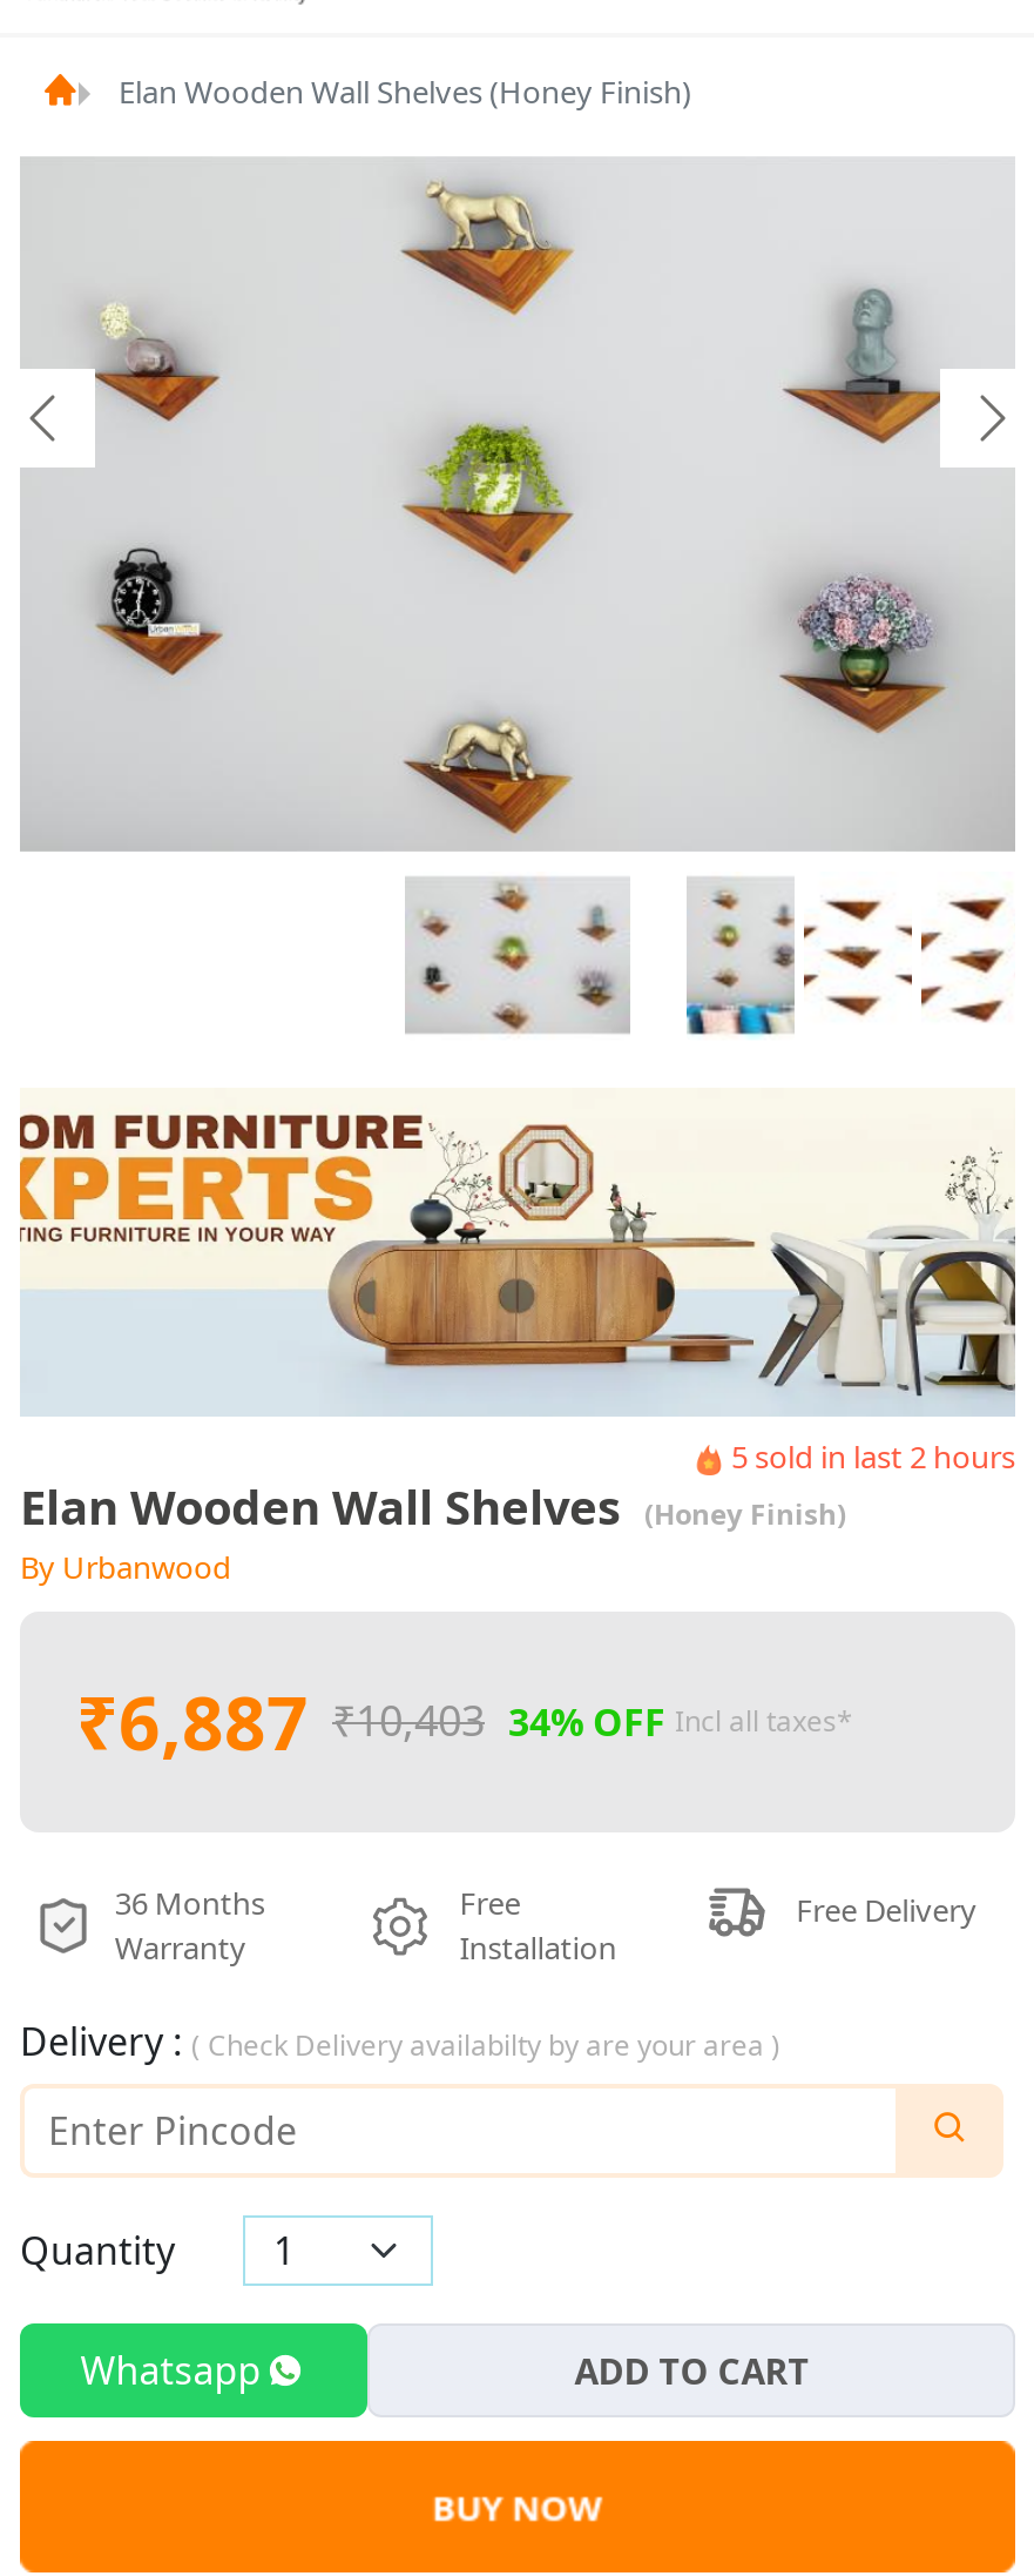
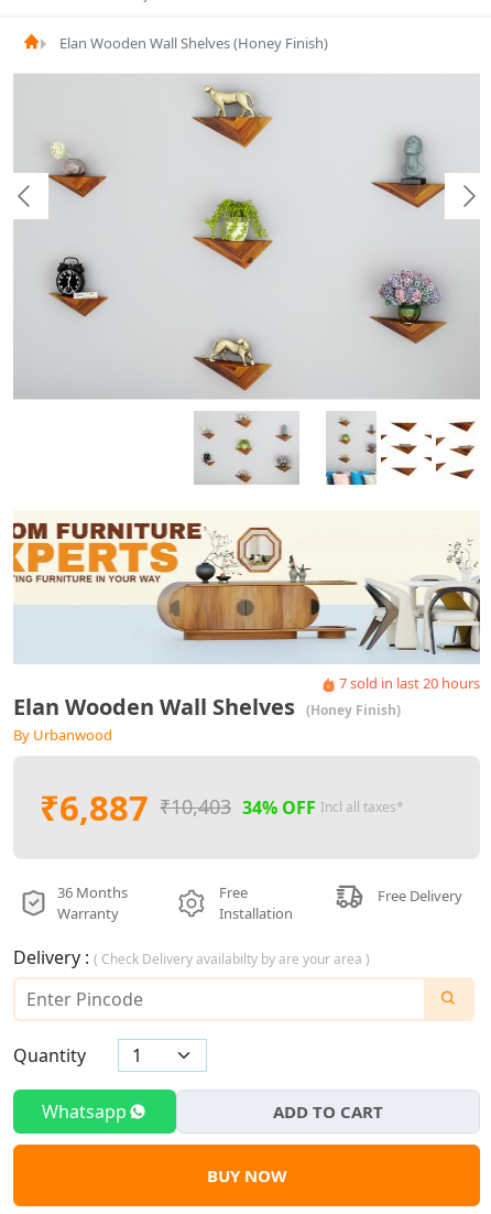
[731,1435,1015,1477] 5 sold in last 2 hours -> [339,673,480,693] 7 sold in last 20 hours

